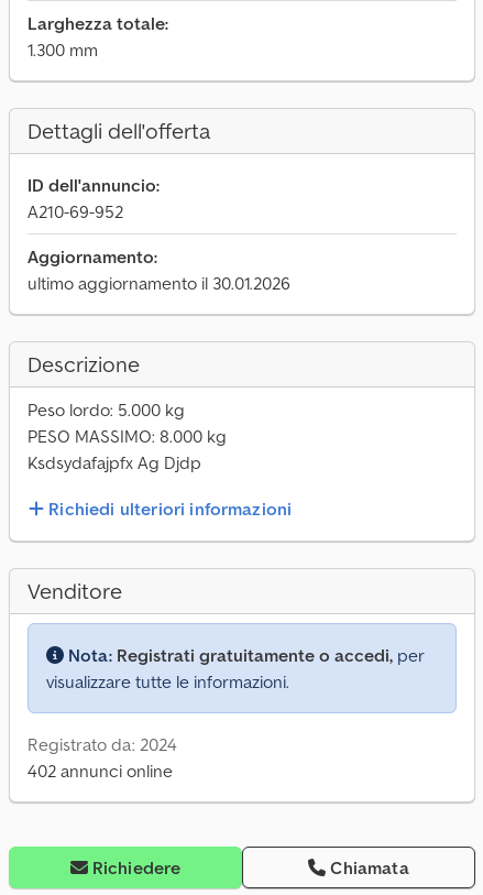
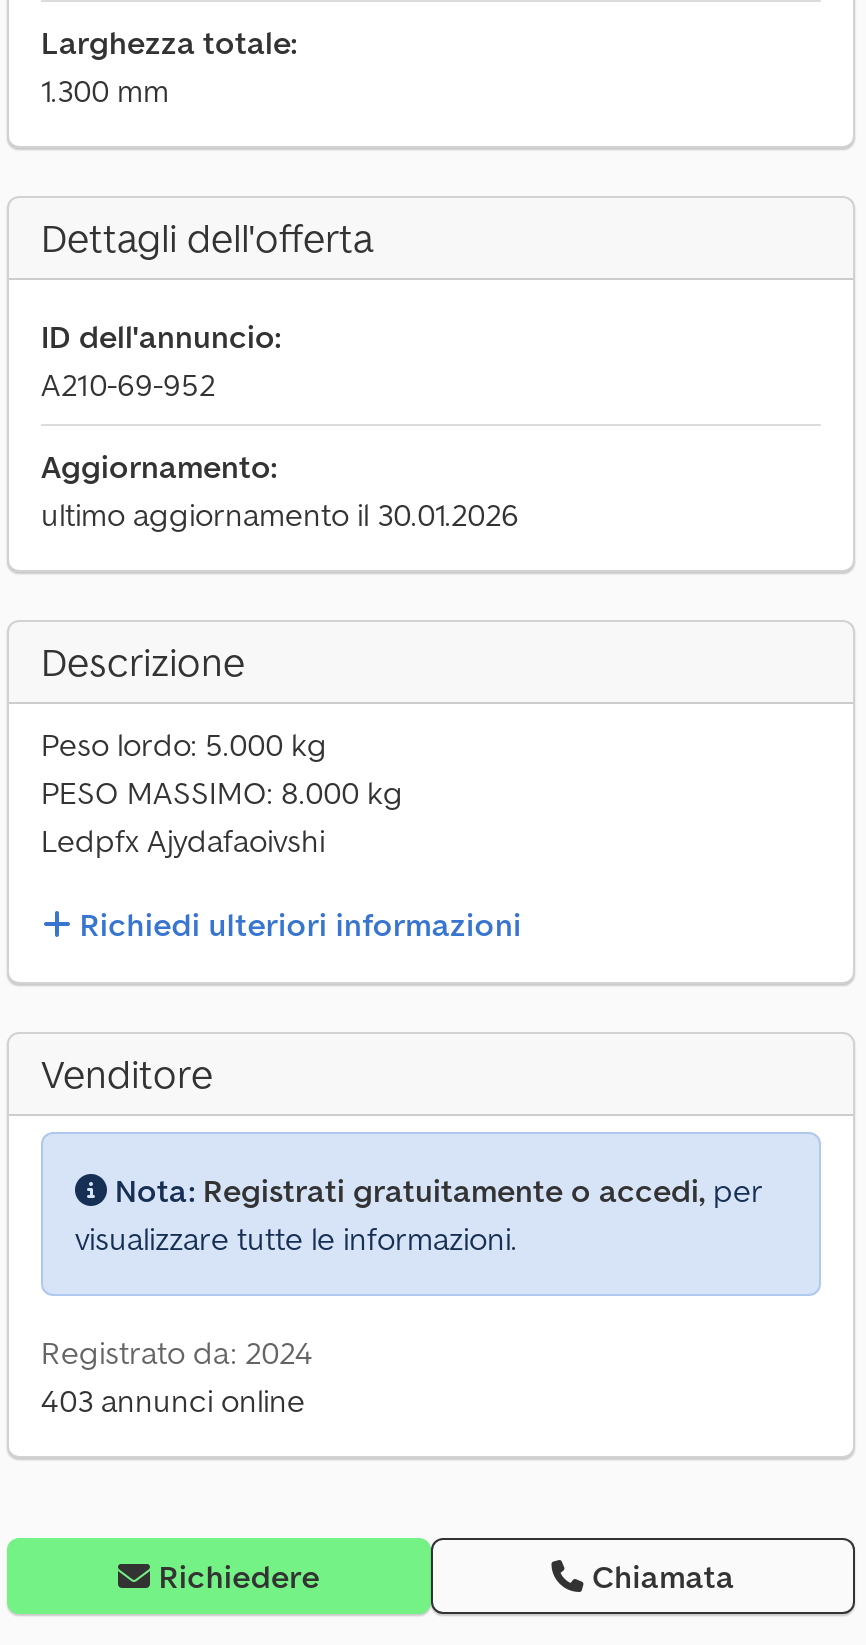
[28,451,201,473] Ksdsydafajpfx Ag Djdp -> [41,820,325,860] Ledpfx Ajydafaoivshi
[28,760,173,782] 402 annunci online -> [41,1380,305,1420] 403 annunci online

